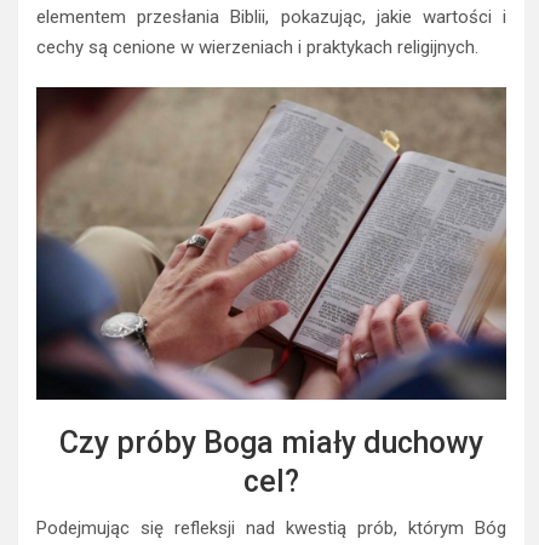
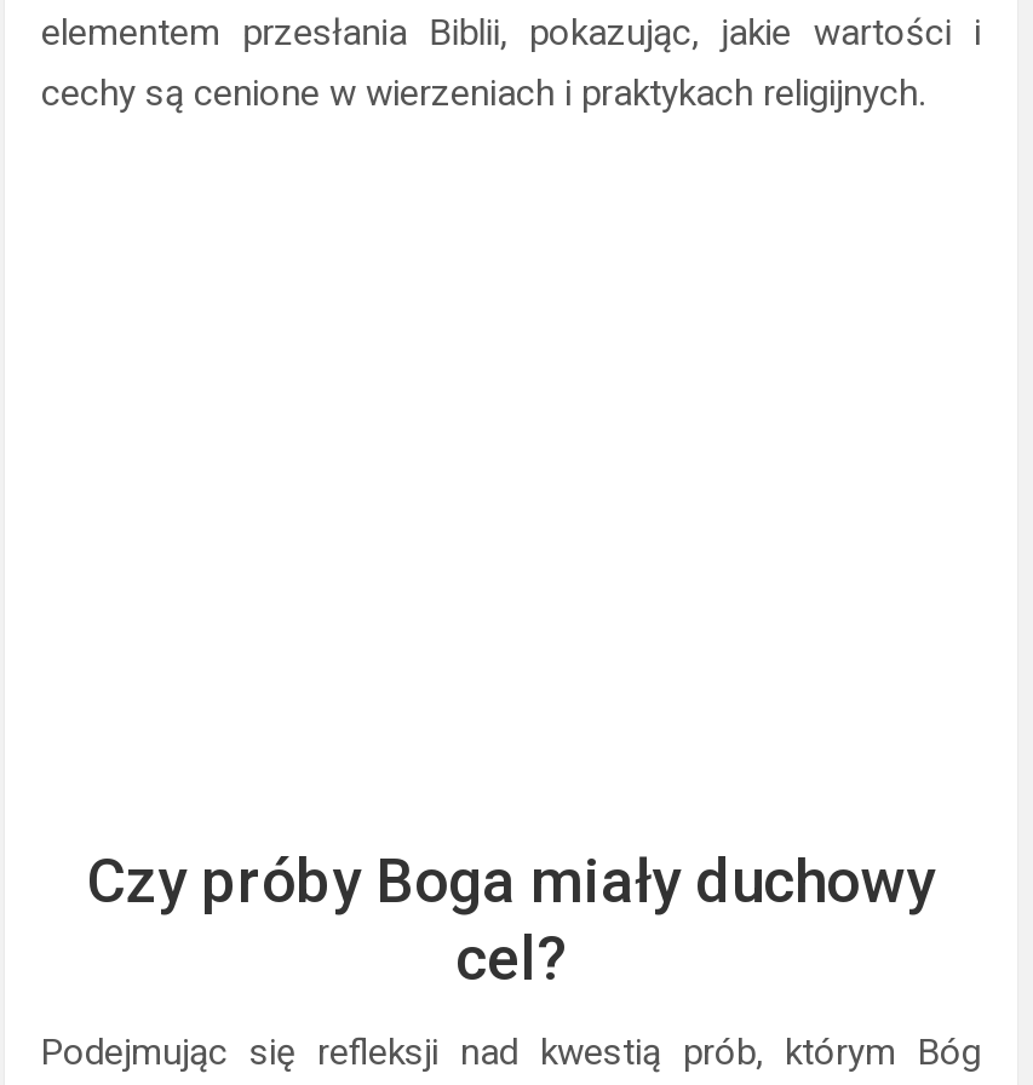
[35,86,508,401] [image] -> none

